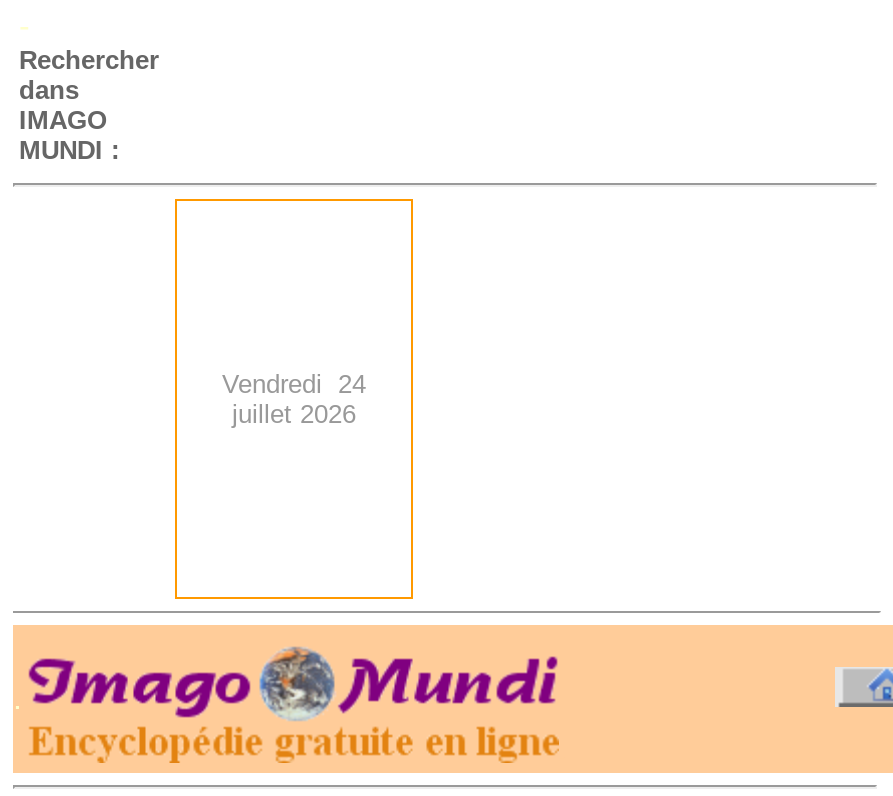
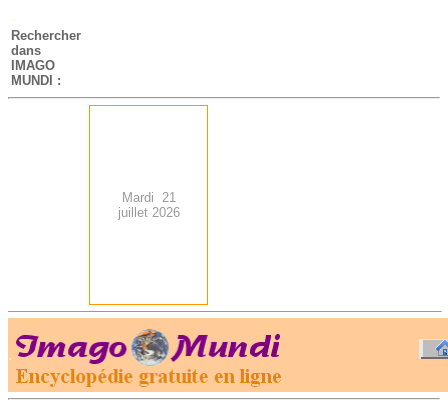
[222,369,366,399] Vendredi 24 -> [121,190,175,205] Mardi 21

